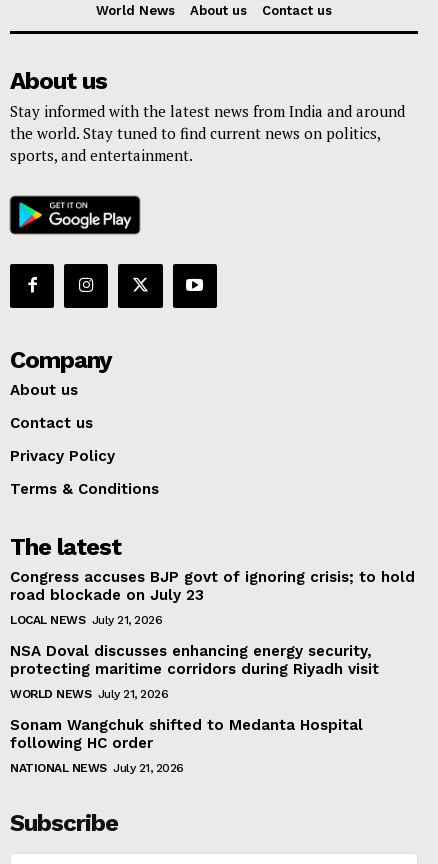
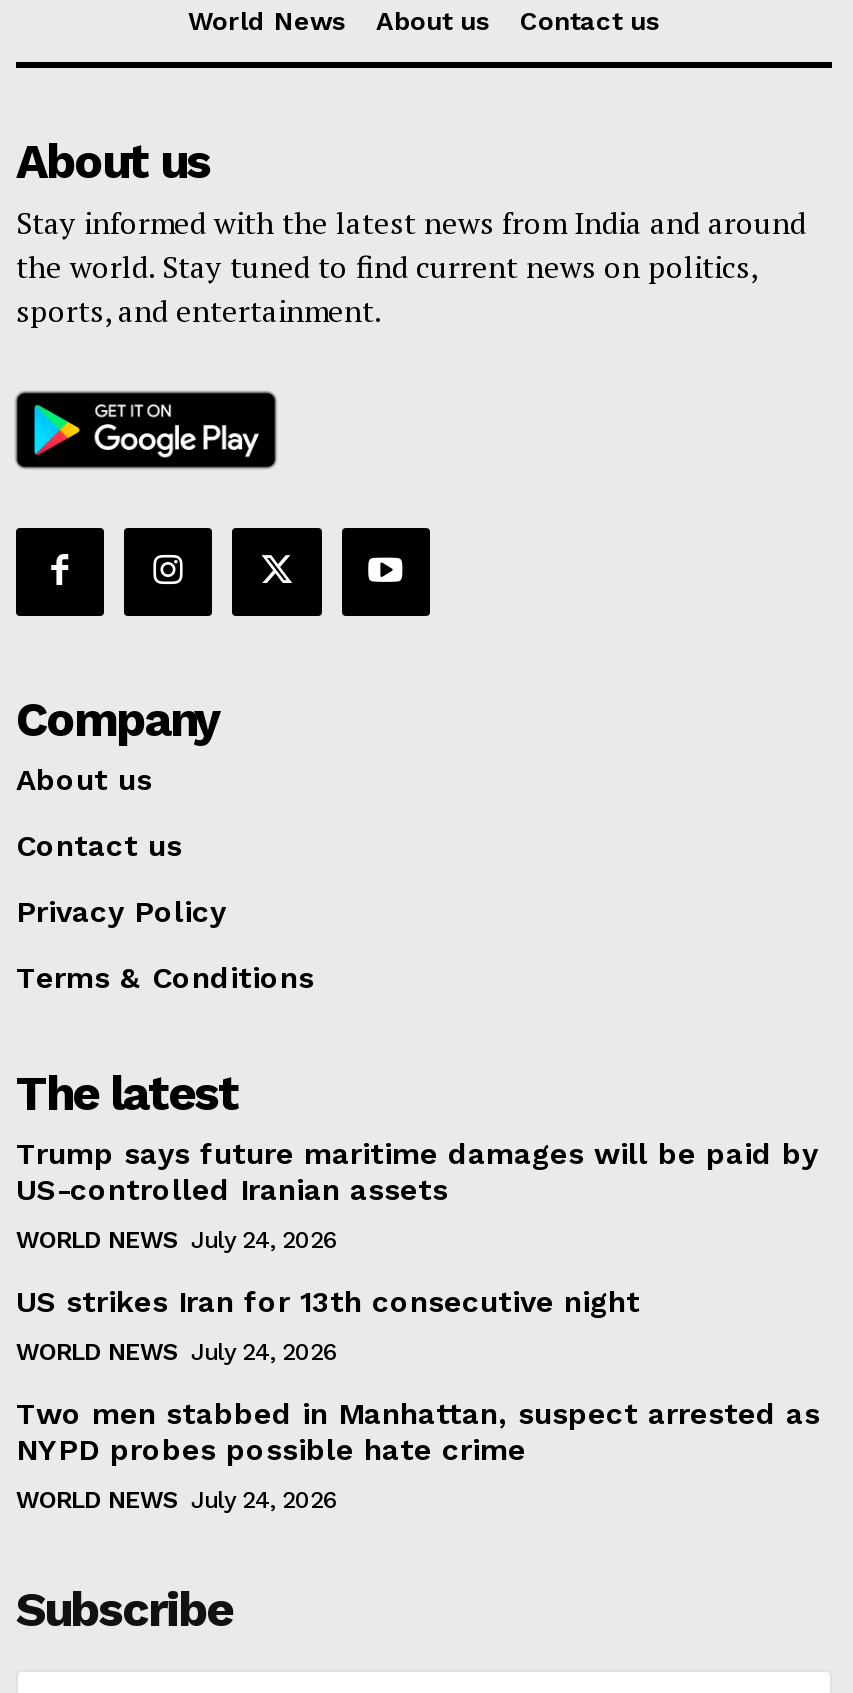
[10,568,415,604] Congress accuses BJP govt of ignoring crisis; to hold | road blockade on July 23 -> [16,1136,818,1208] Trump says future maritime damages will be paid by | US-controlled Iranian assets
[10,613,162,627] LOCAL NEWS July 21, 2026 -> [16,1226,338,1254] WORLD NEWS July 24, 2026
[10,642,379,678] NSA Doval discusses enhancing energy security, | protecting maritime corridors during Riyadh visit -> [16,1284,640,1320] US strikes Iran for 13th consecutive night
[10,687,168,701] WORLD NEWS July 21, 2026 -> [16,1338,338,1366] WORLD NEWS July 24, 2026
[10,716,363,752] Sonam Wangchuk shifted to Medanta Hospital | following HC order -> [16,1396,820,1468] Two men stabbed in Manhattan, suspect arrested as | NYPD probes possible hate crime
[10,761,183,775] NATIONAL NEWS July 21, 2026 -> [16,1486,338,1514] WORLD NEWS July 24, 2026

